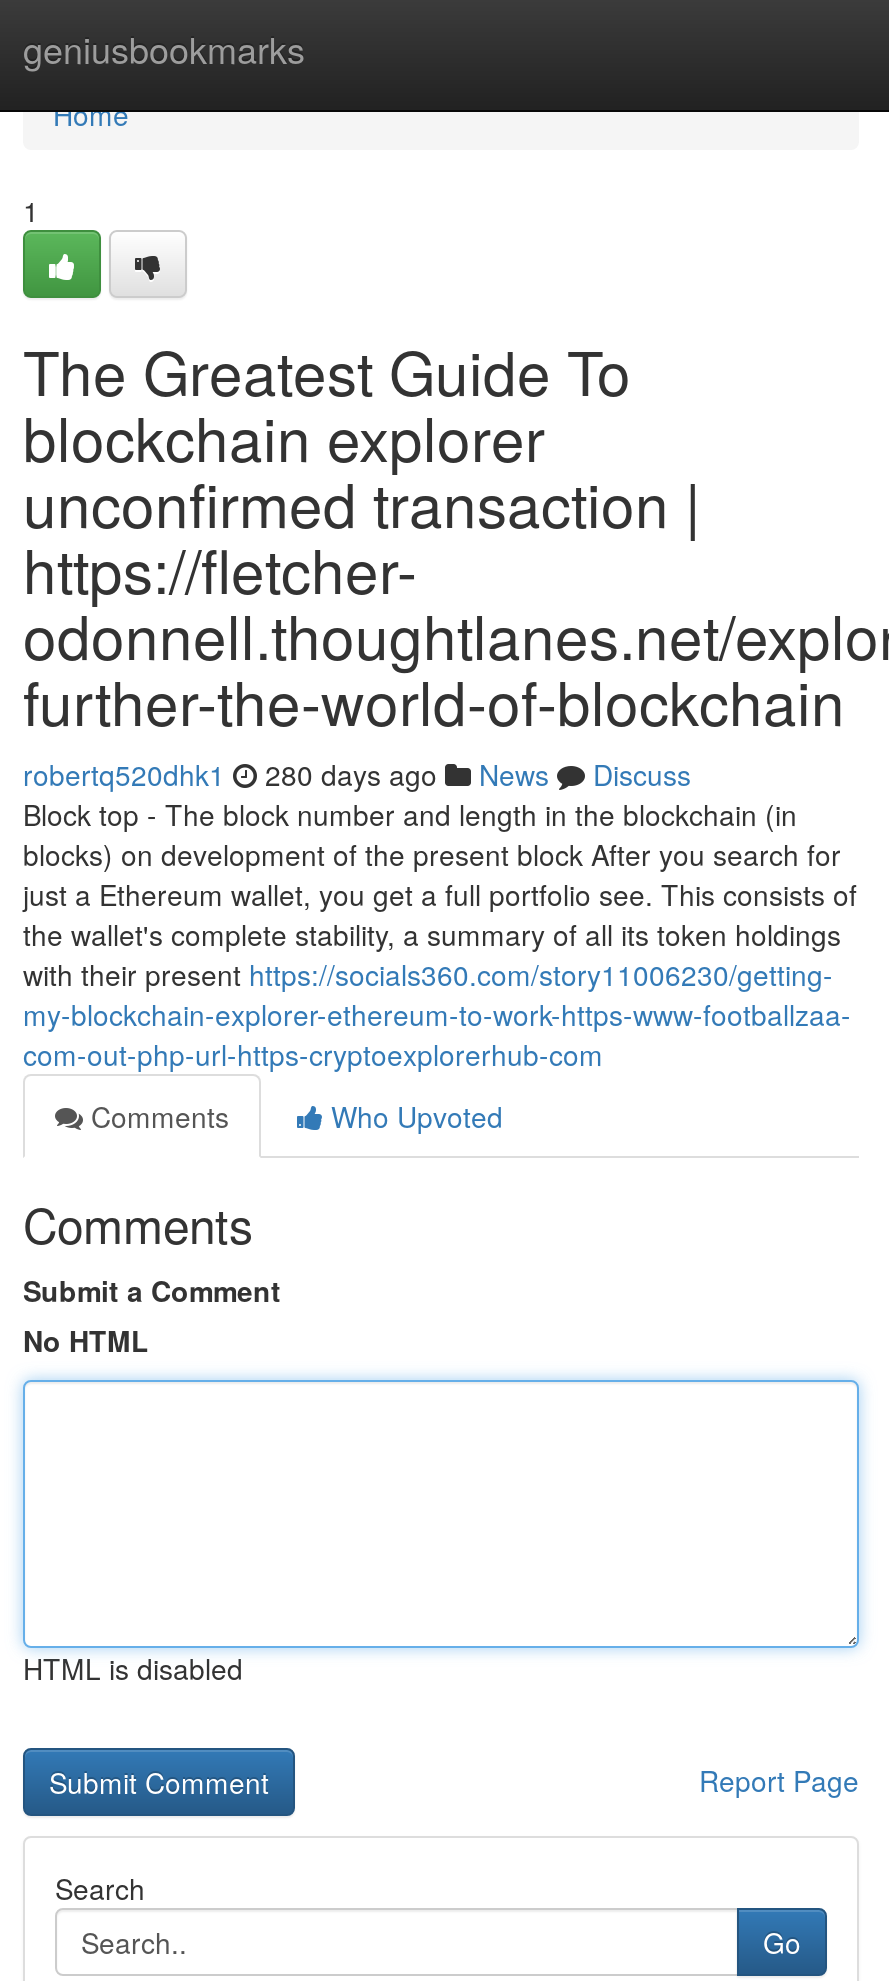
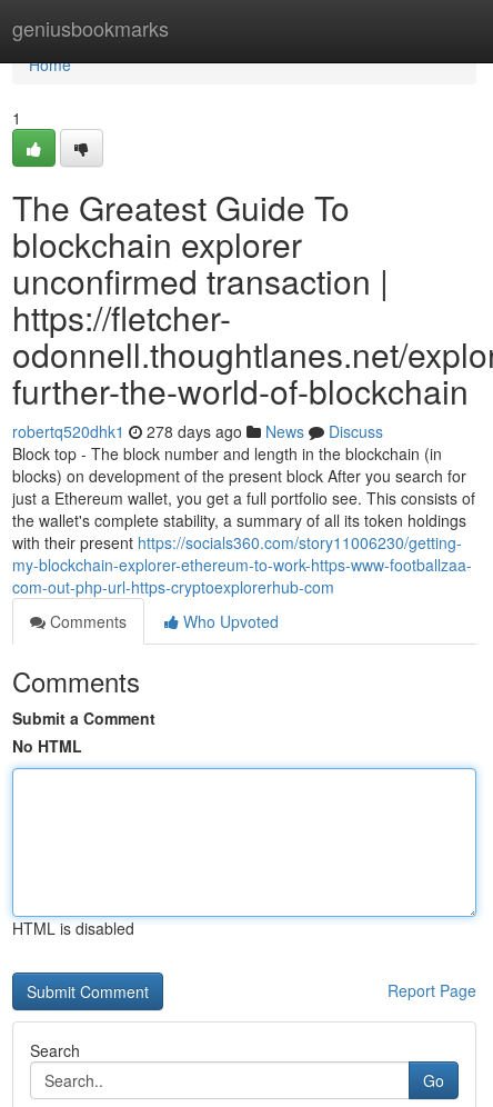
[23,754,691,794] robertq520dhk1 280 days ago News Discuss -> [12,420,383,442] robertq520dhk1 278 days ago News Discuss

